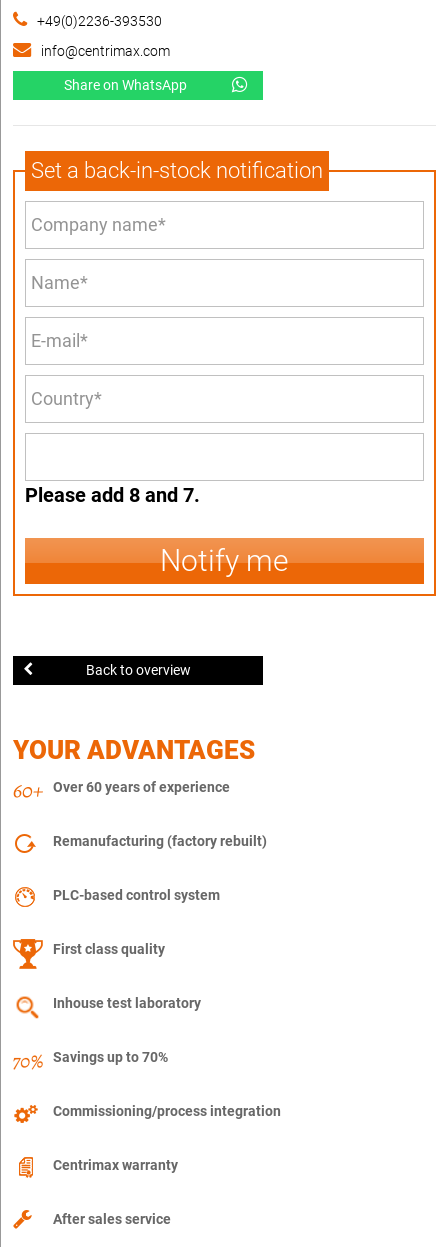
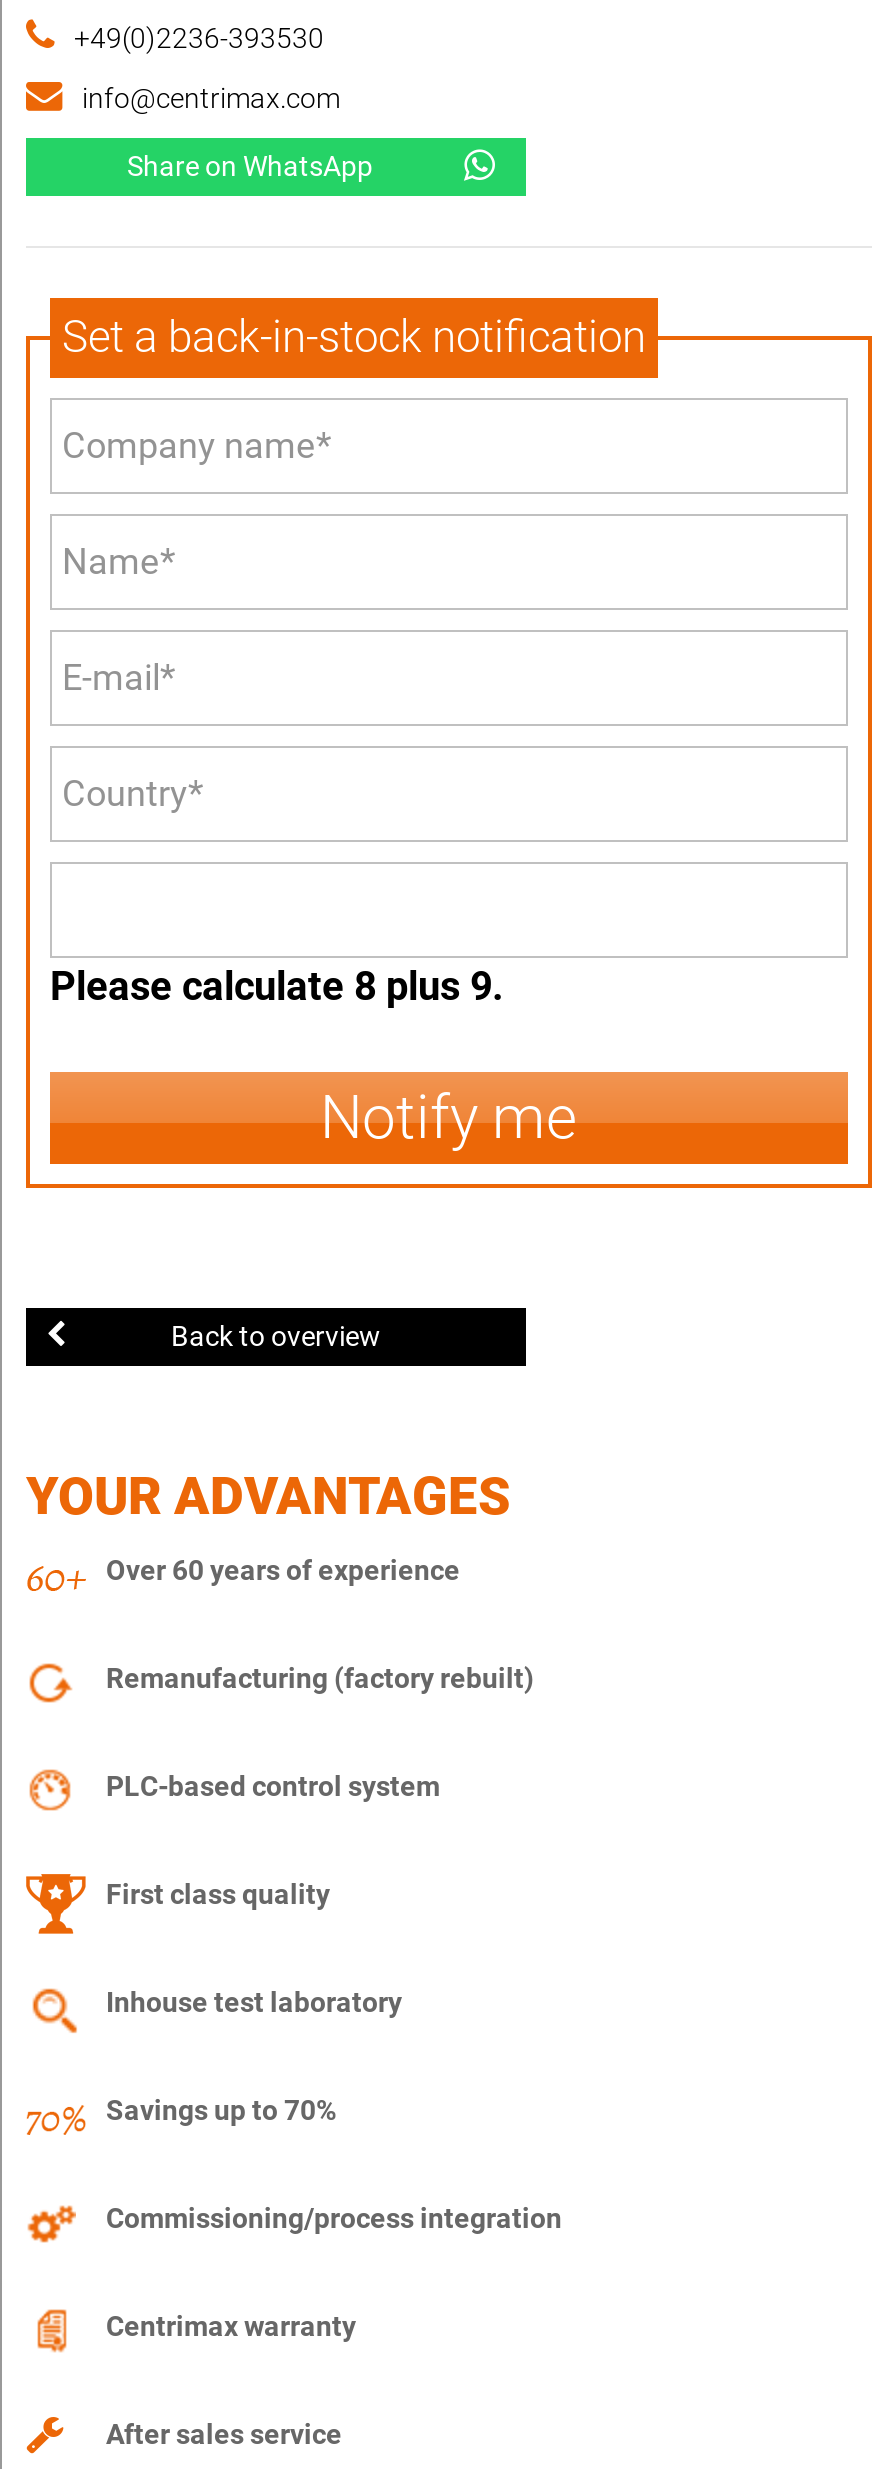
[25,483,200,507] Please add 8 and 7. -> [50,963,504,1011] Please calculate 8 plus 9.

